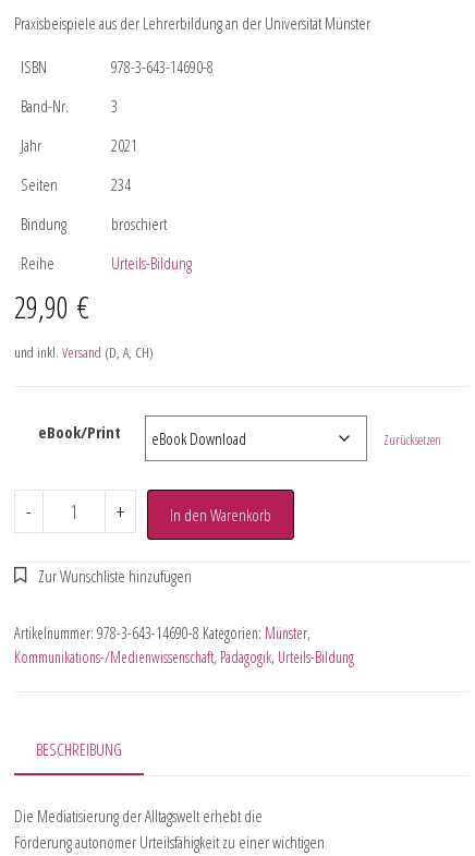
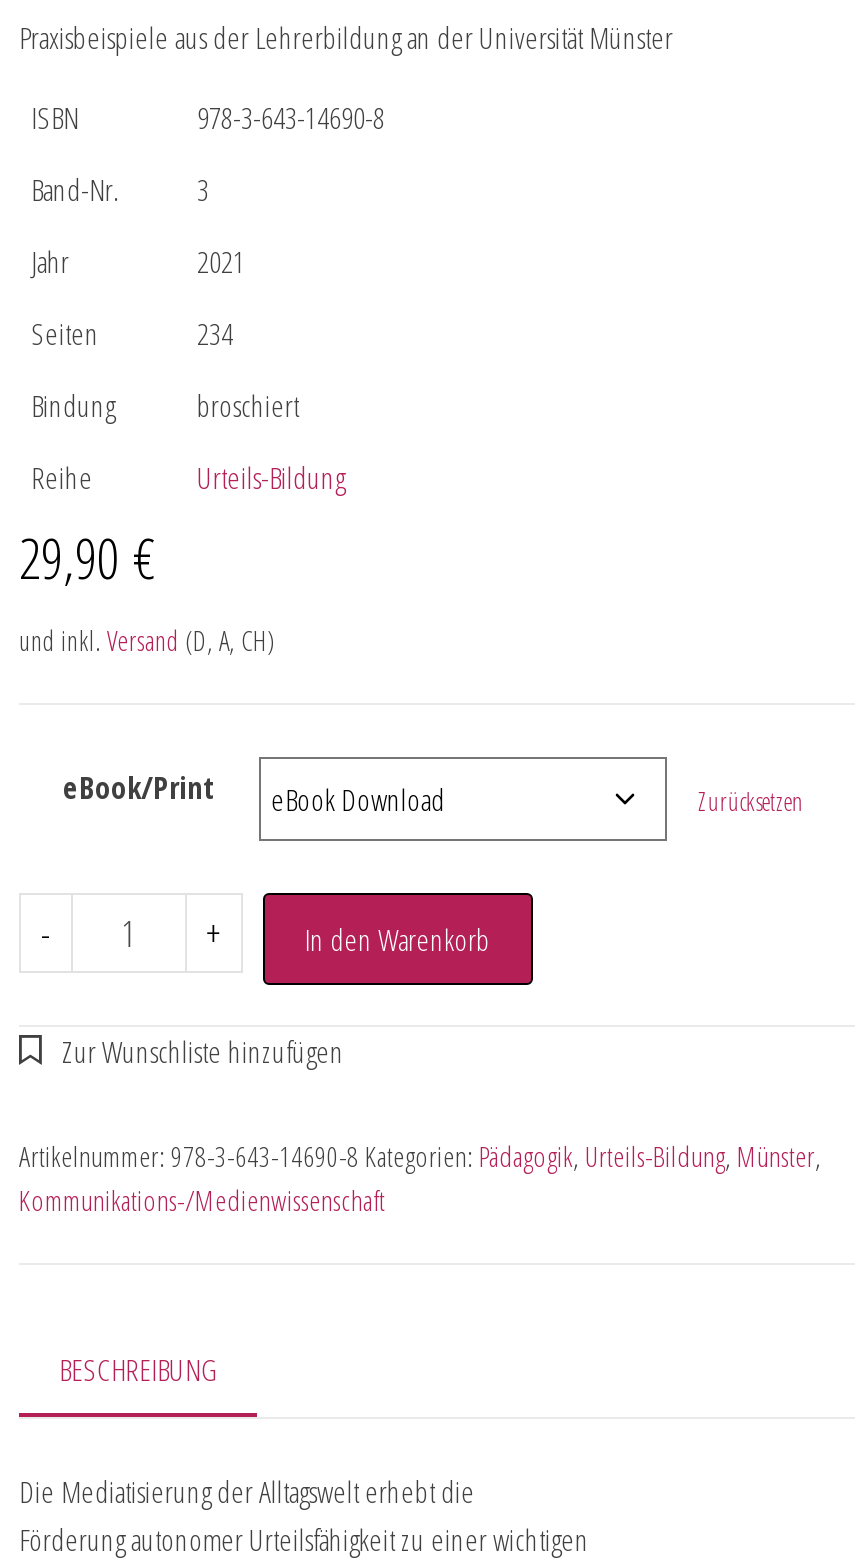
[14,623,354,667] Artikelnummer: 978-3-643-14690-8 Kategorien: Münster, | Kommunikations-/Medienwissenschaft, Pädagogik, Urteils-Bildung -> [19,1137,821,1219] Artikelnummer: 978-3-643-14690-8 Kategorien: Pädagogik, Urteils-Bildung, Münster, | Kommunikations-/Medienwissenschaft

